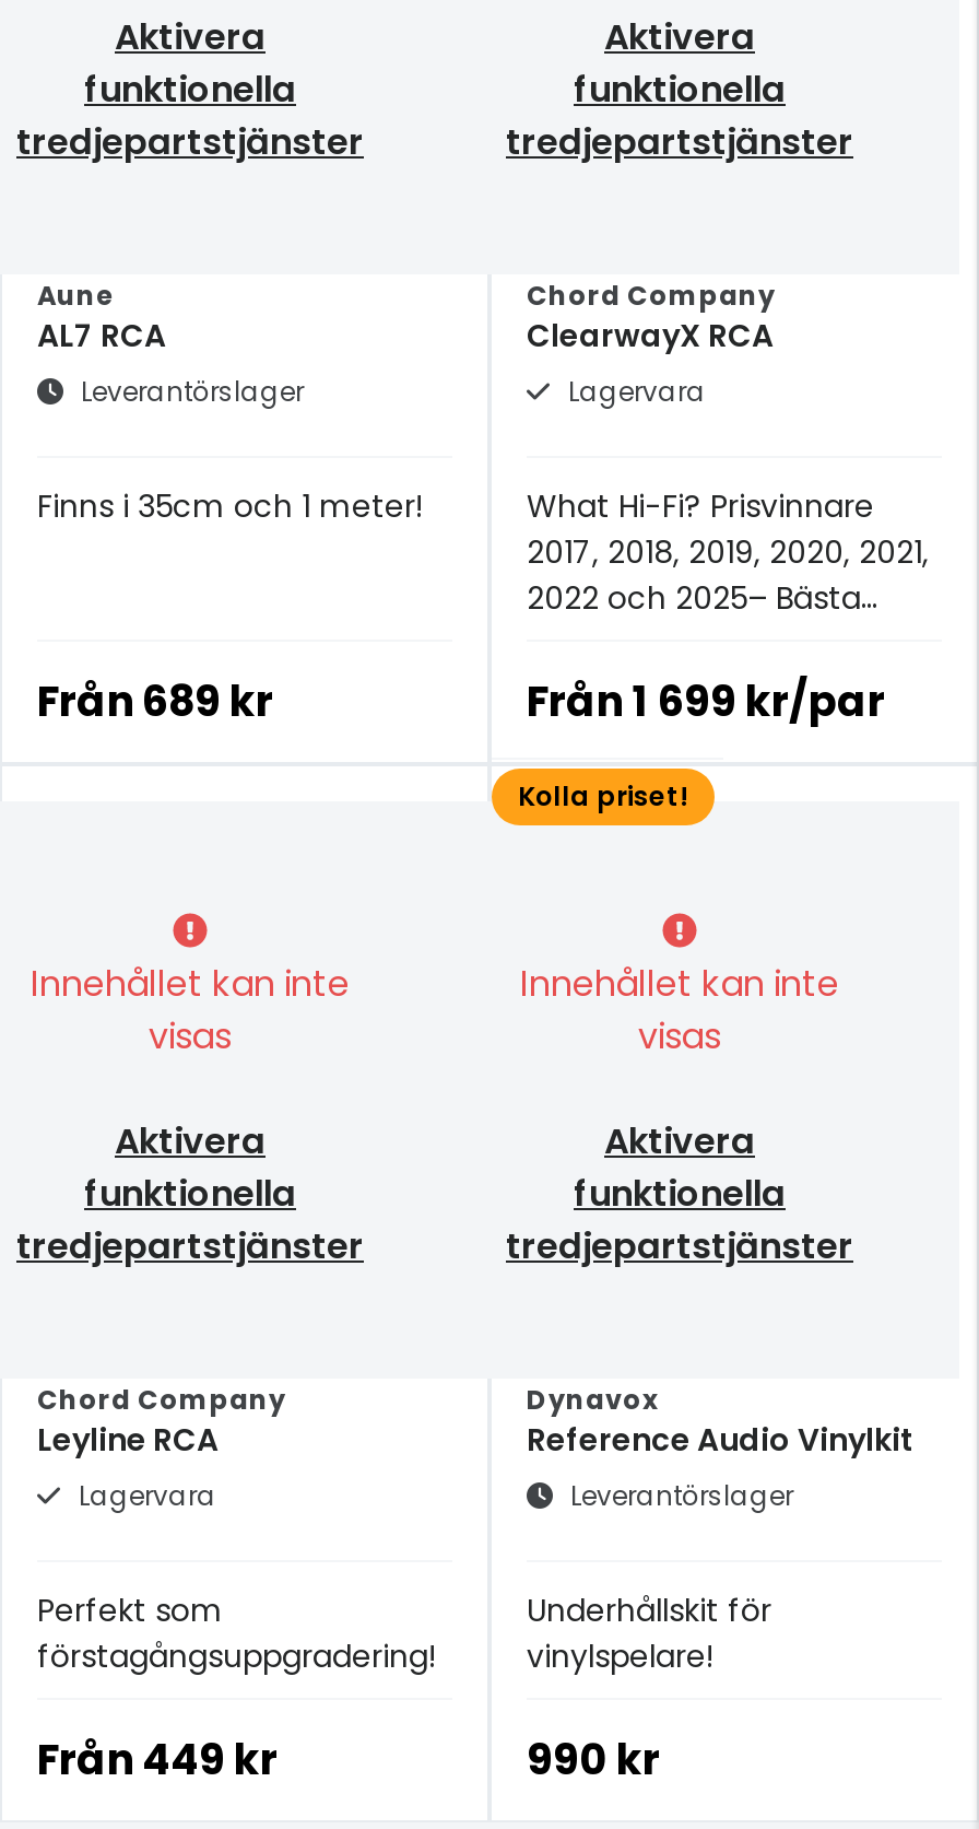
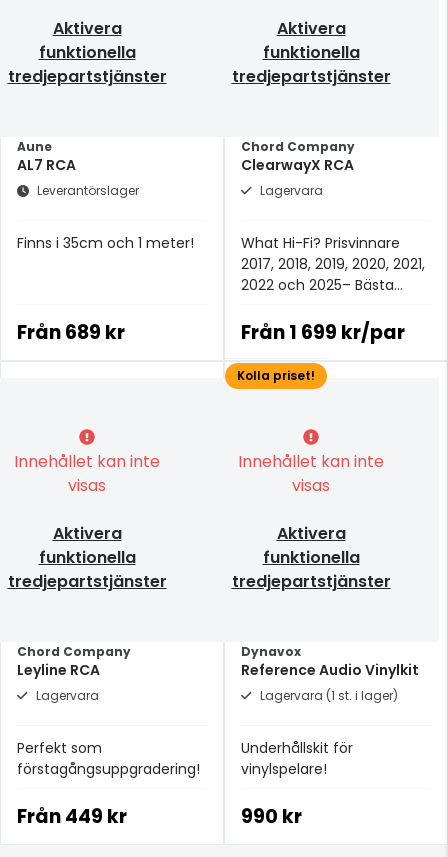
[570,1476,793,1513] Leverantörslager -> [260,687,398,704] Lagervara (1 st. i lager)

